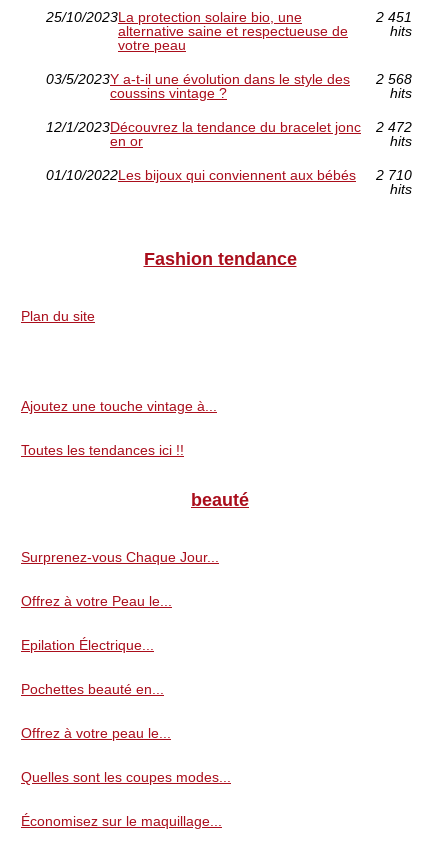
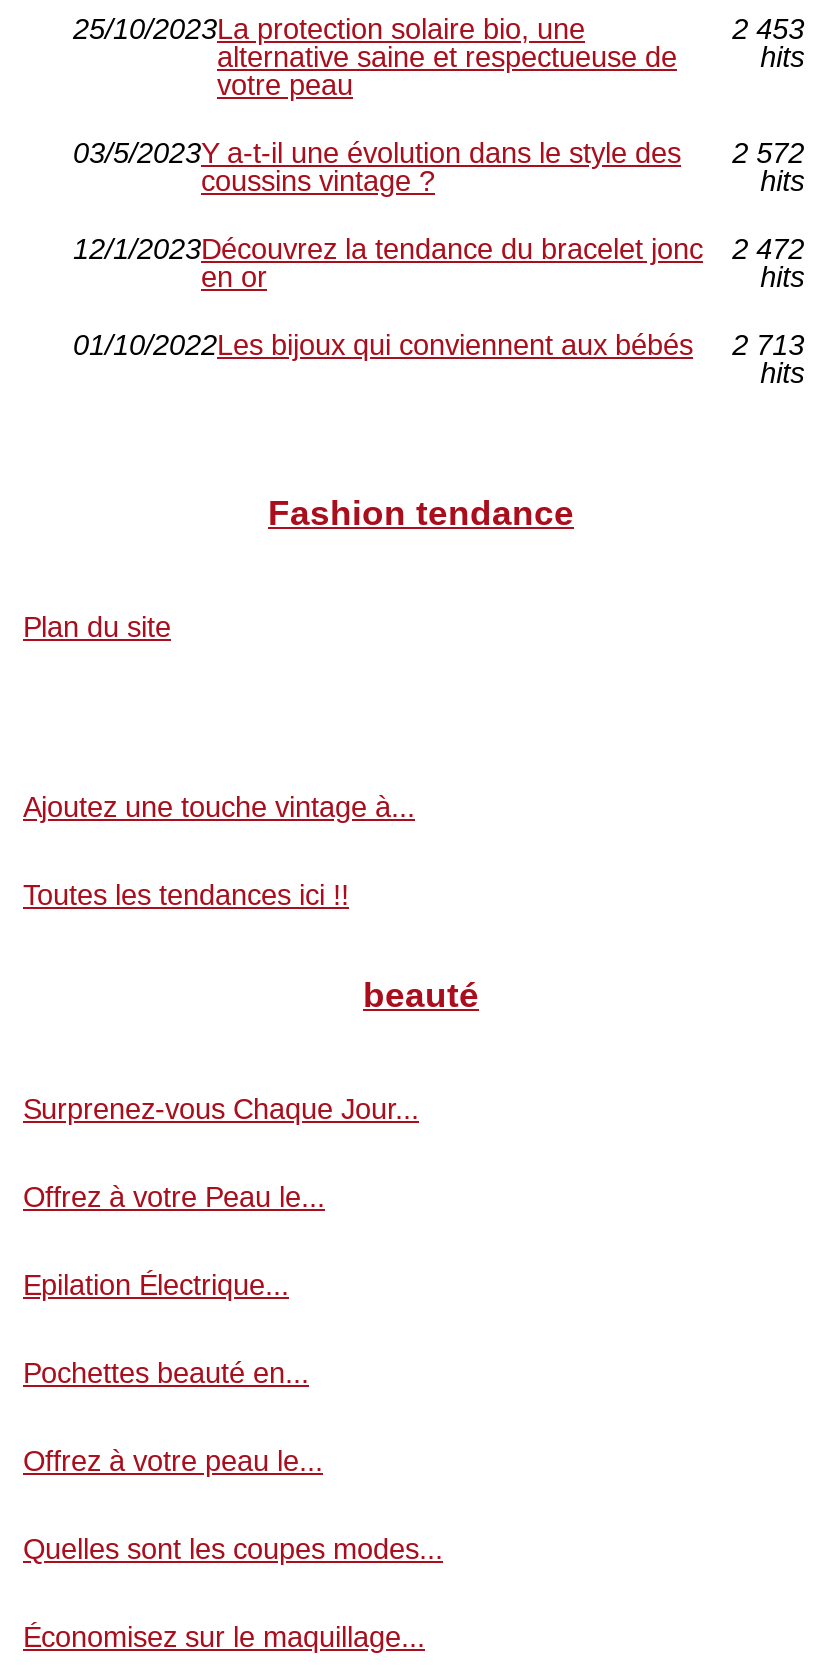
[376,9,412,25] 2 451 -> [732,13,804,45] 2 453
[46,71,412,87] 03/5/2023Y a-t-il une évolution dans le style des 2 568 -> [73,137,804,169] 03/5/2023Y a-t-il une évolution dans le style des 2 572
[46,167,412,183] 01/10/2022Les bijoux qui conviennent aux bébés 2 710 -> [73,329,804,361] 01/10/2022Les bijoux qui conviennent aux bébés 2 713

